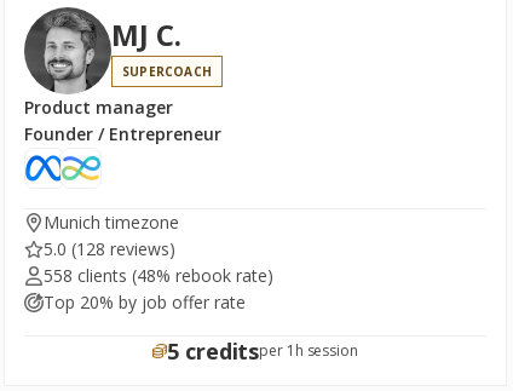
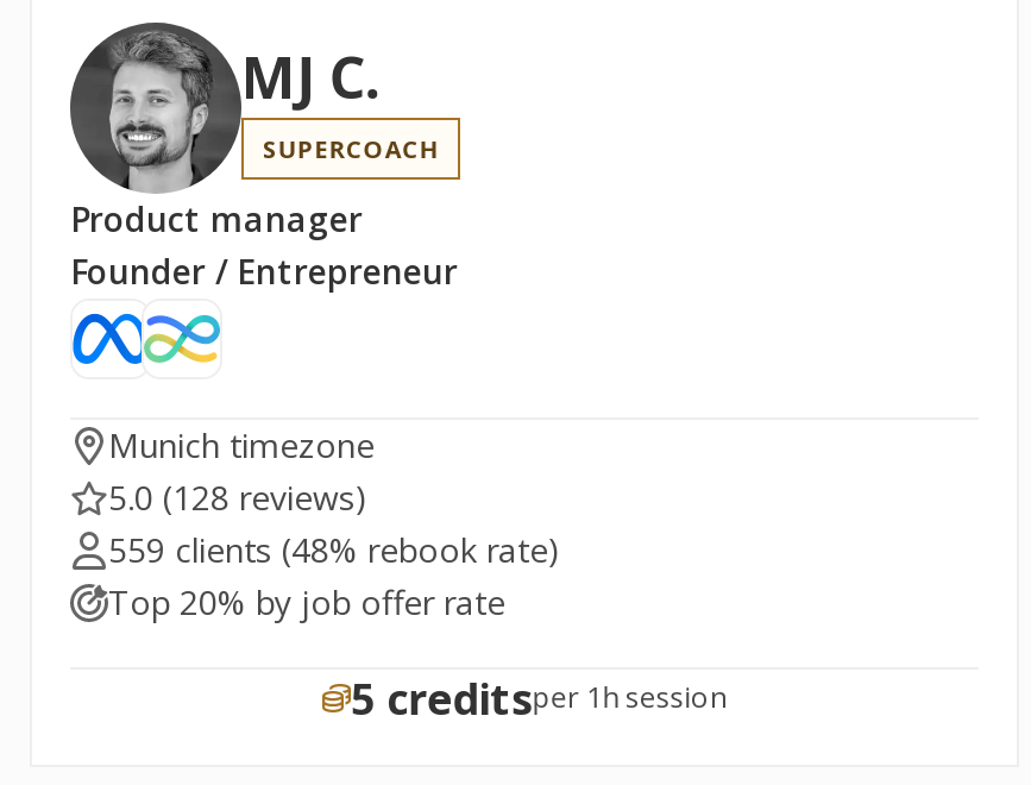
[44,264,273,287] 558 clients (48% rebook rate) -> [108,527,560,572] 559 clients (48% rebook rate)

